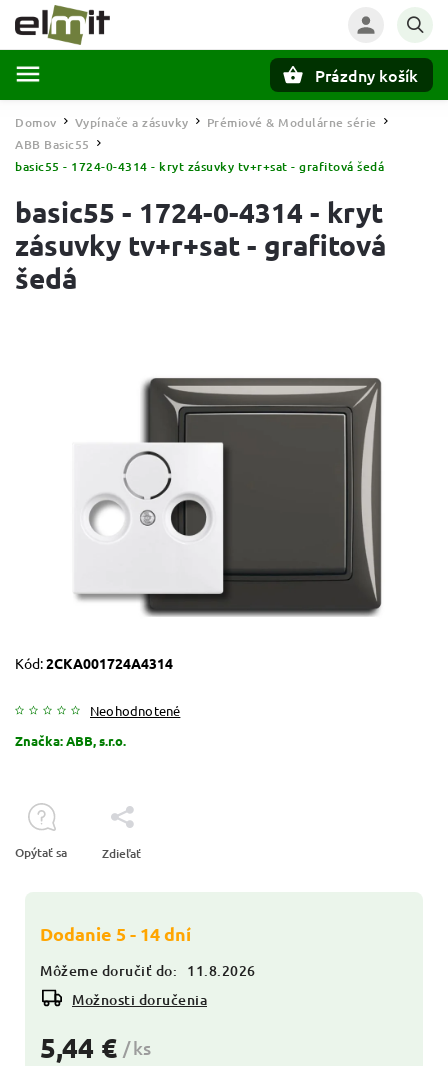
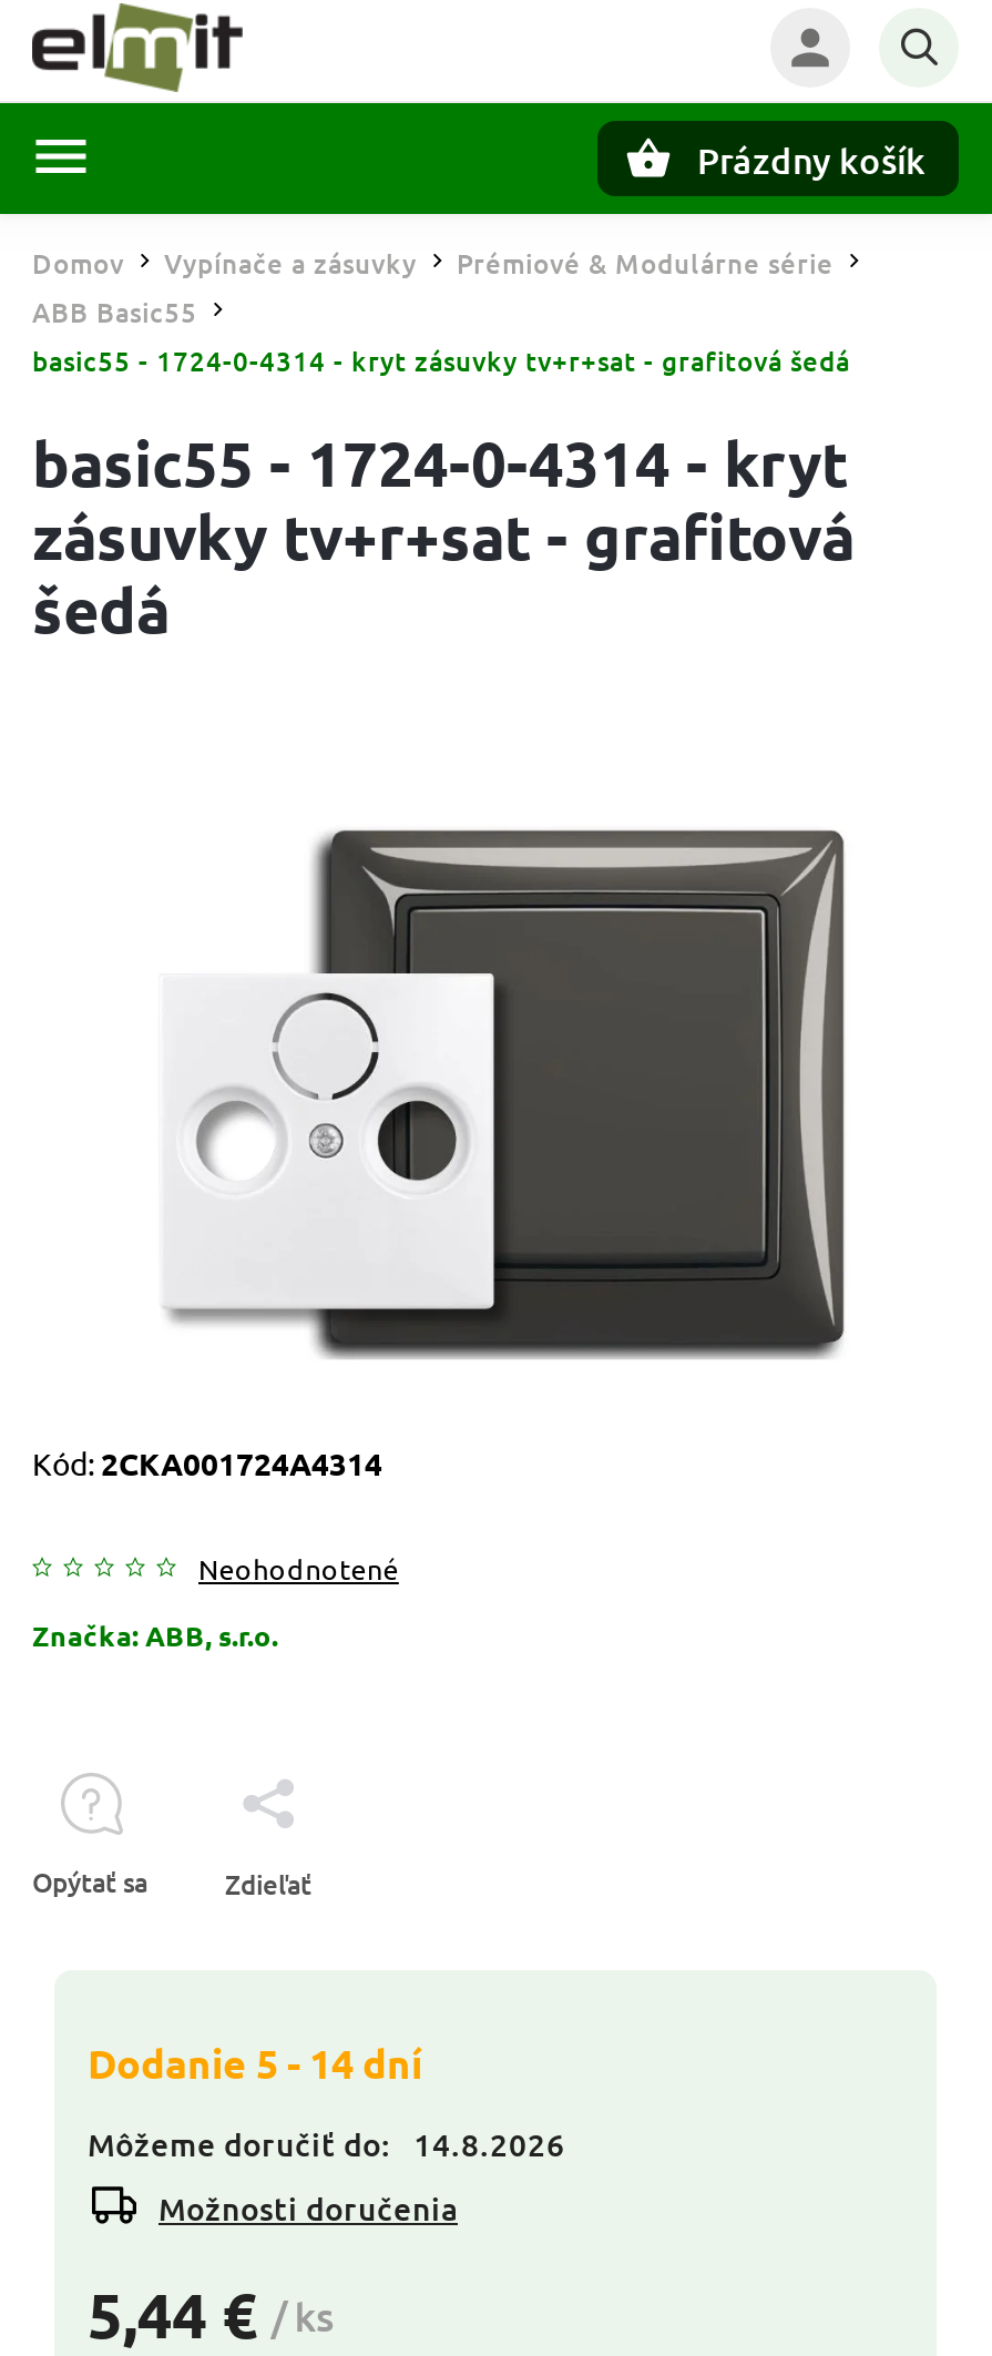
[40,960,255,979] Môžeme doručiť do: 11.8.2026 -> [88,2122,565,2164] Môžeme doručiť do: 14.8.2026

